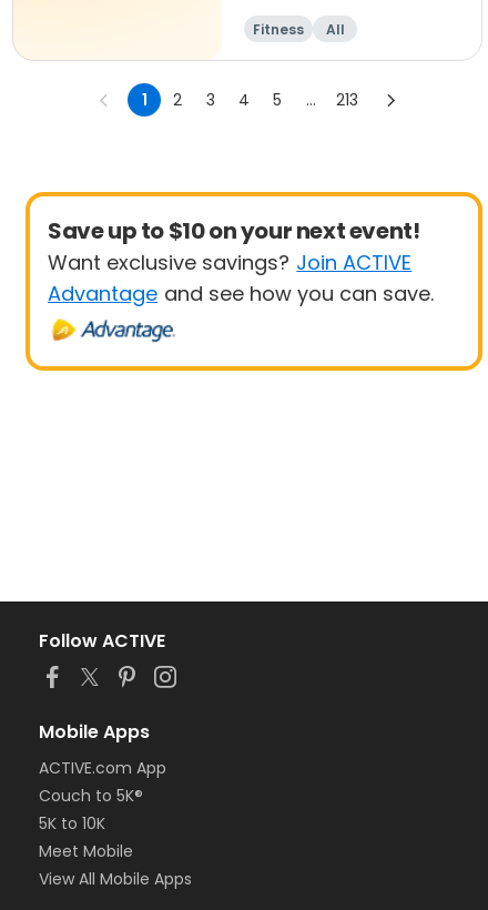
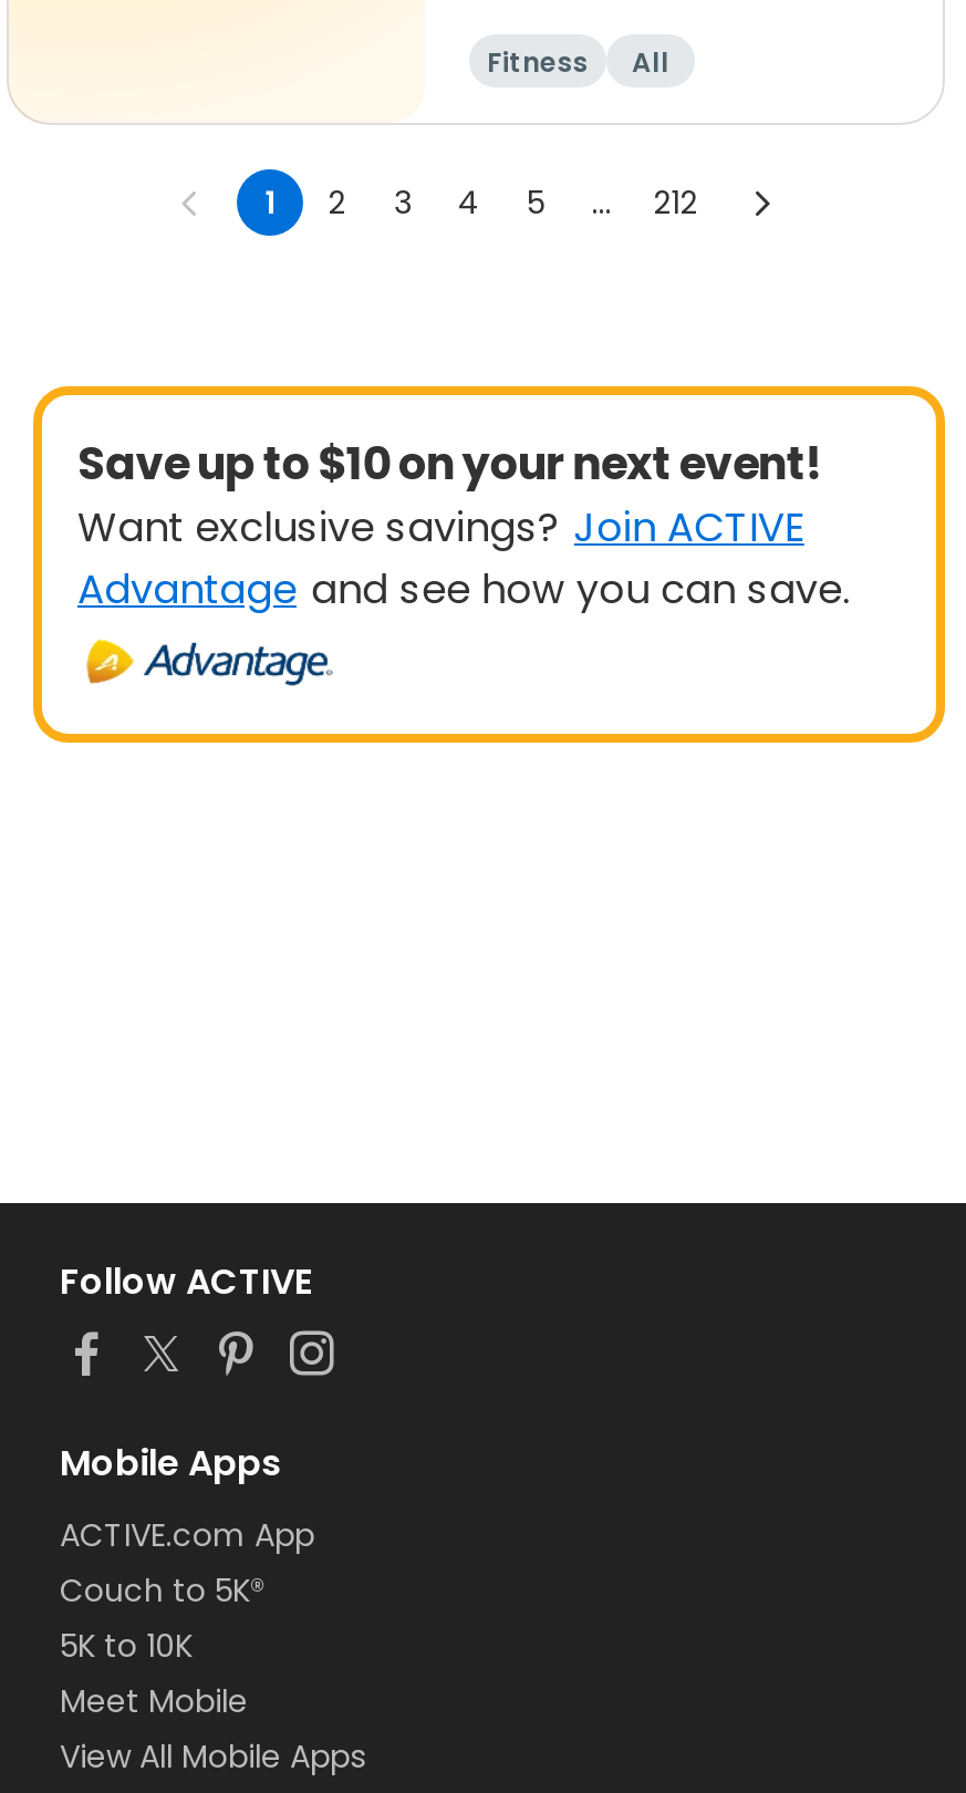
[336,89,358,111] 213 -> [653,180,697,225] 212

